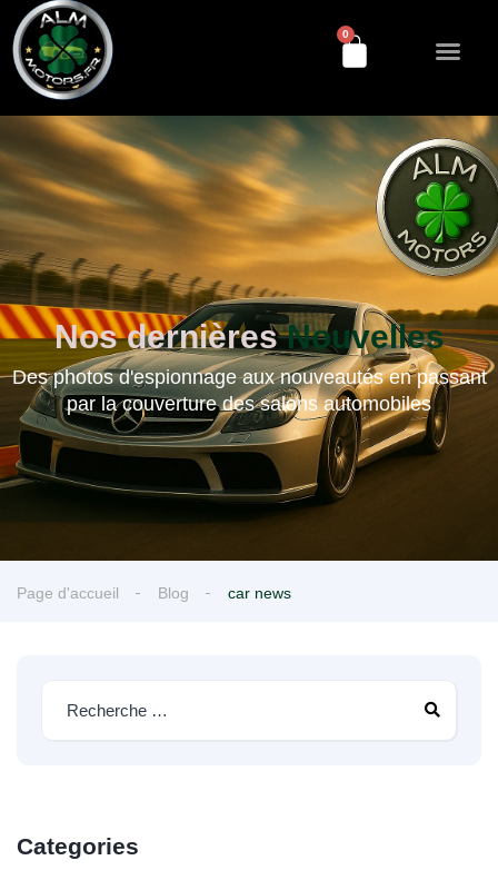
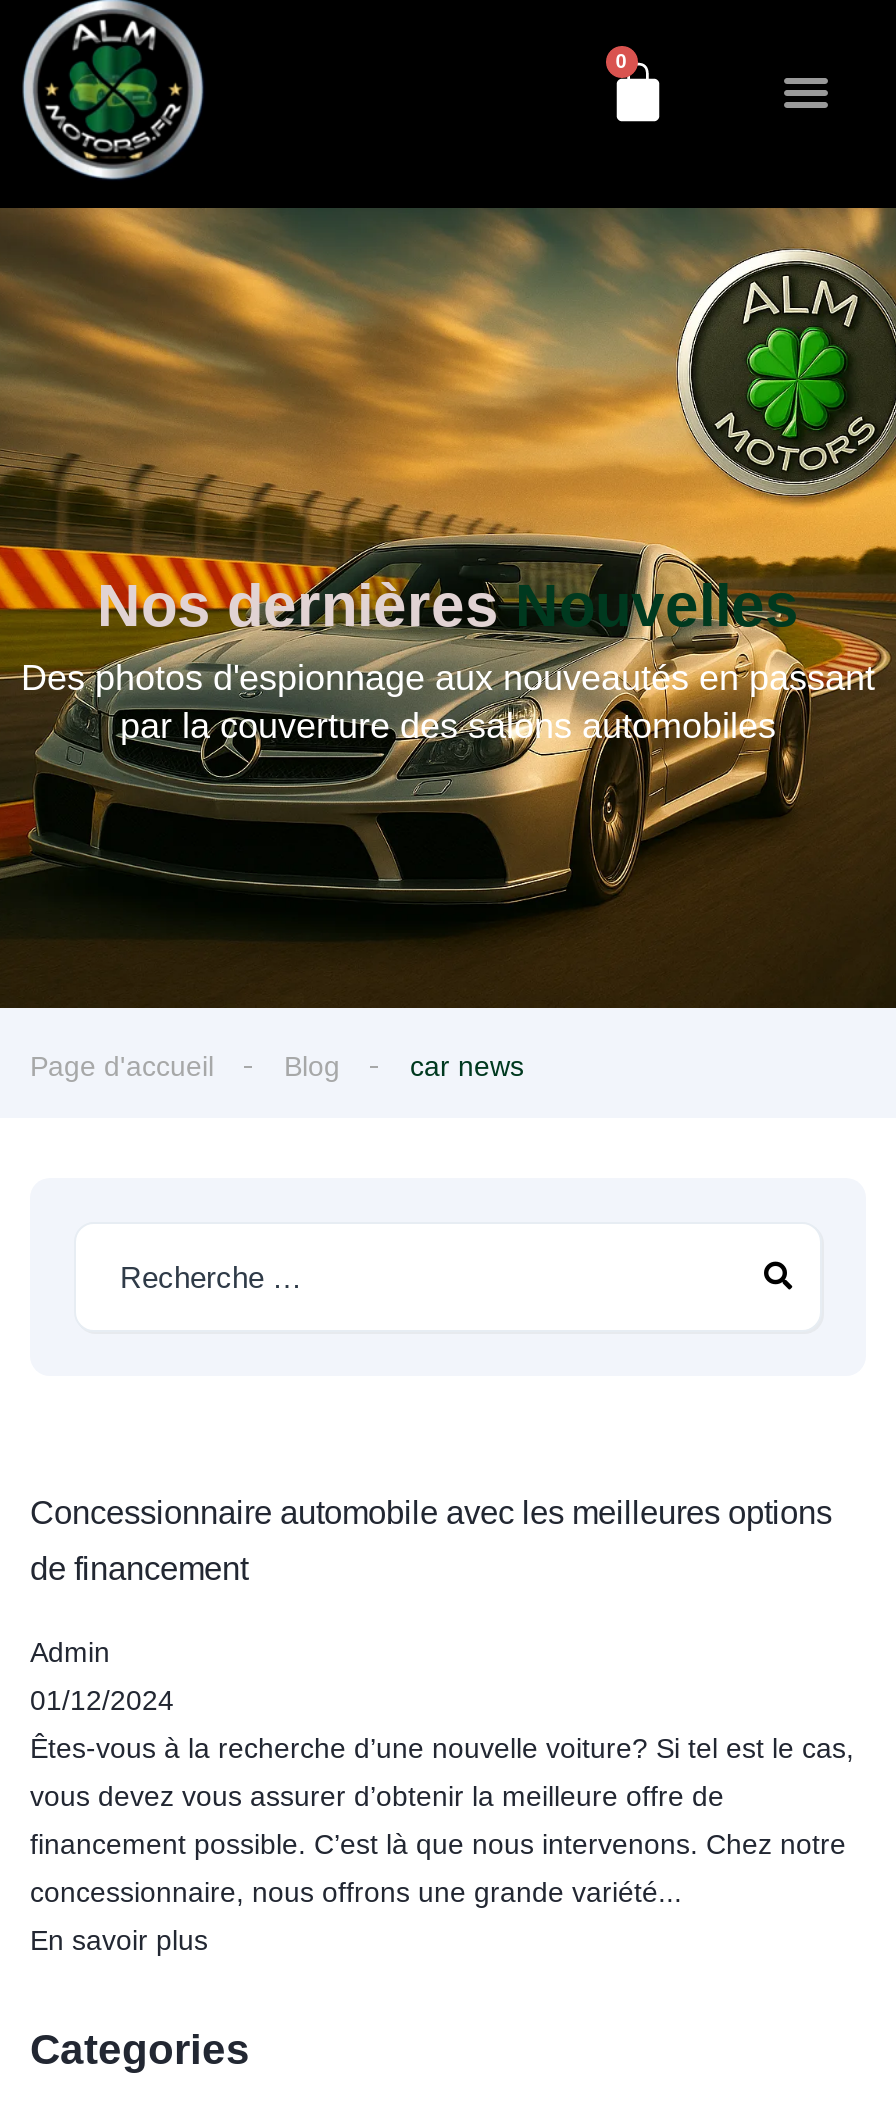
none -> [30,1494,854,1957] Concessionnaire automobile avec les meilleures options | de financement | Admin | 01/12/2024 | Êtes-vous à la recherche d’une nouvelle voiture? Si tel est le cas, | vous devez vous assurer d’obtenir la meilleure offre de | financement possible. C’est là que nous intervenons. Chez notre | concessionnaire, nous offrons une grande variété... | En savoir plus

